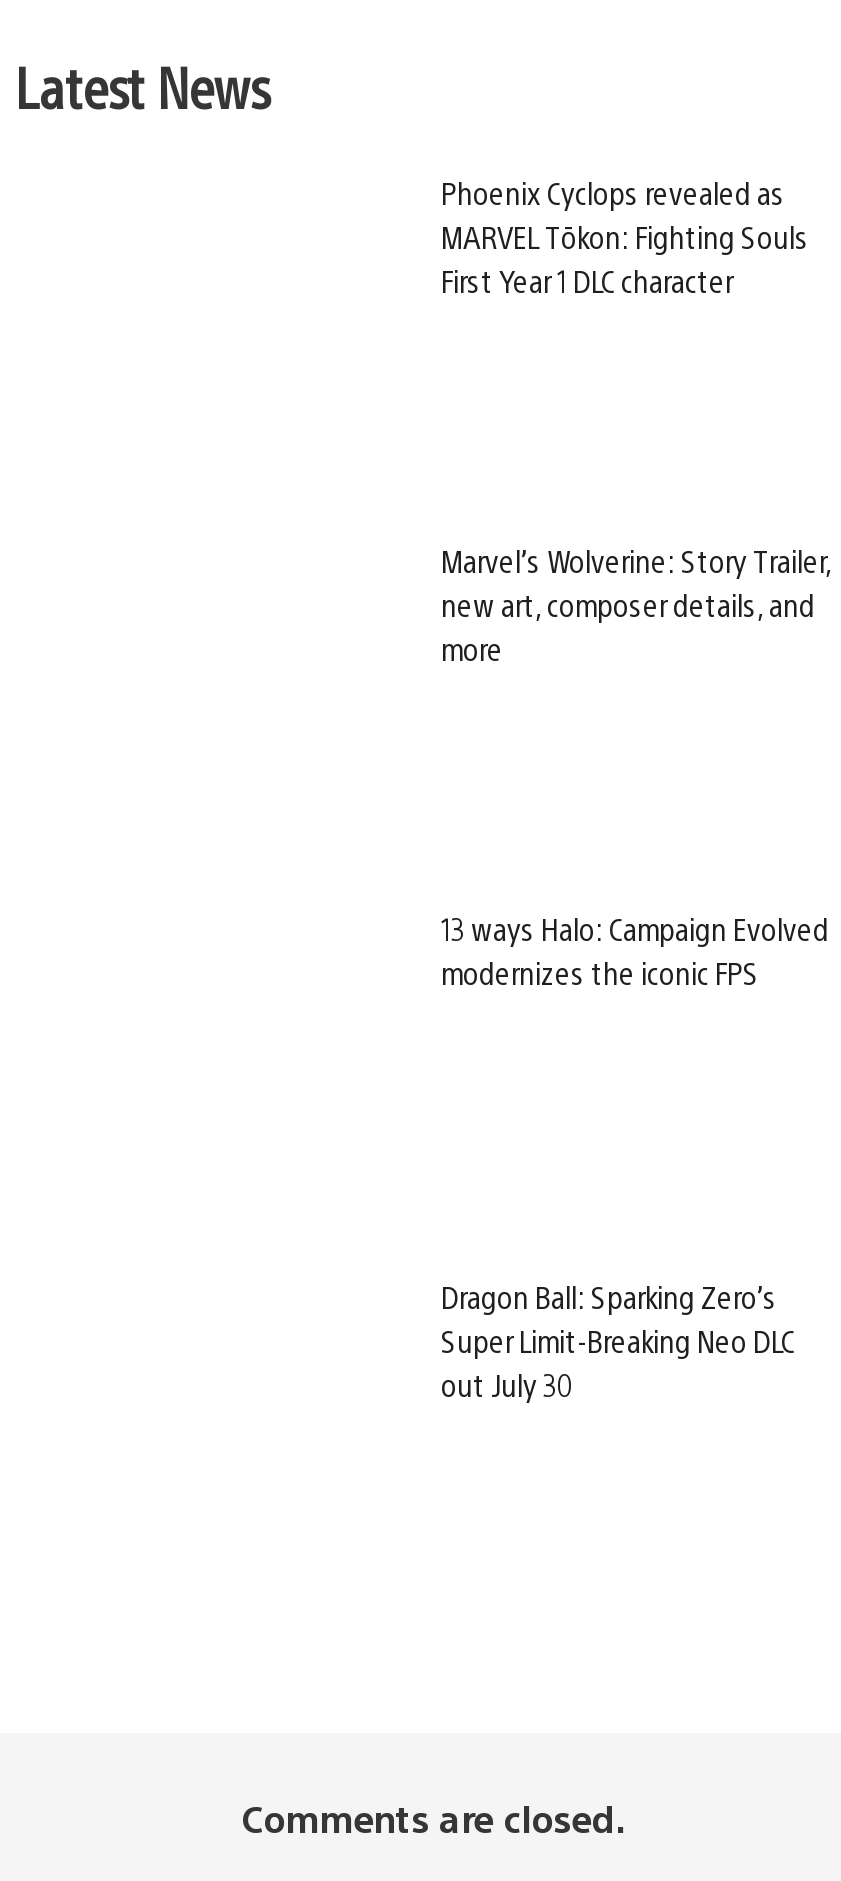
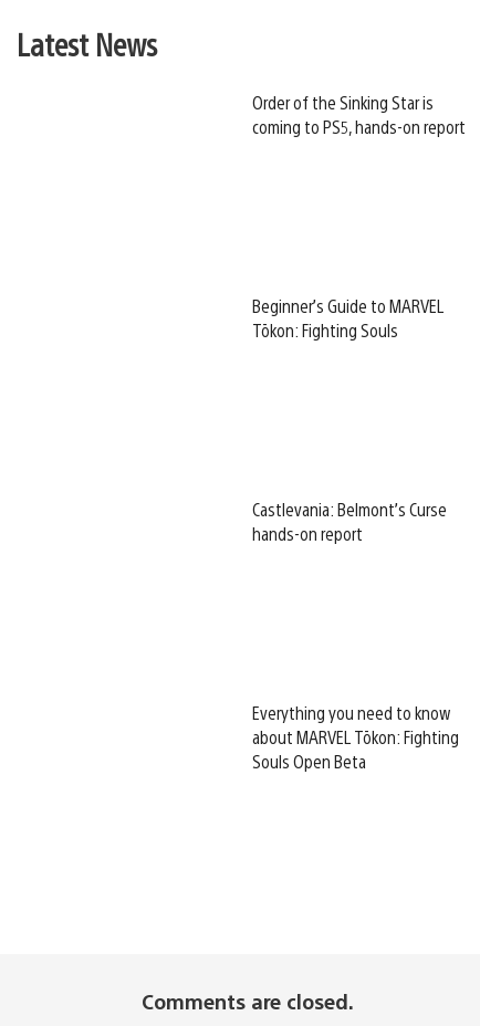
[441,171,809,301] Phoenix Cyclops revealed as | MARVEL Tōkon: Fighting Souls | First Year 1 DLC character -> [252,90,466,138] Order of the Sinking Star is | coming to PS5, hands-on report
[441,539,831,669] Marvel’s Wolverine: Story Trailer, | new art, composer details, and | more -> [252,294,444,341] Beginner’s Guide to MARVEL | Tōkon: Fighting Souls
[441,907,829,993] 13 ways Halo: Campaign Evolved | modernizes the iconic FPS -> [252,497,447,545] Castlevania: Belmont’s Curse | hands-on report
[441,1275,795,1405] Dragon Ball: Sparking Zero’s | Super Limit-Breaking Neo DLC | out July 30 -> [252,701,459,773] Everything you need to know | about MARVEL Tōkon: Fighting | Souls Open Beta

